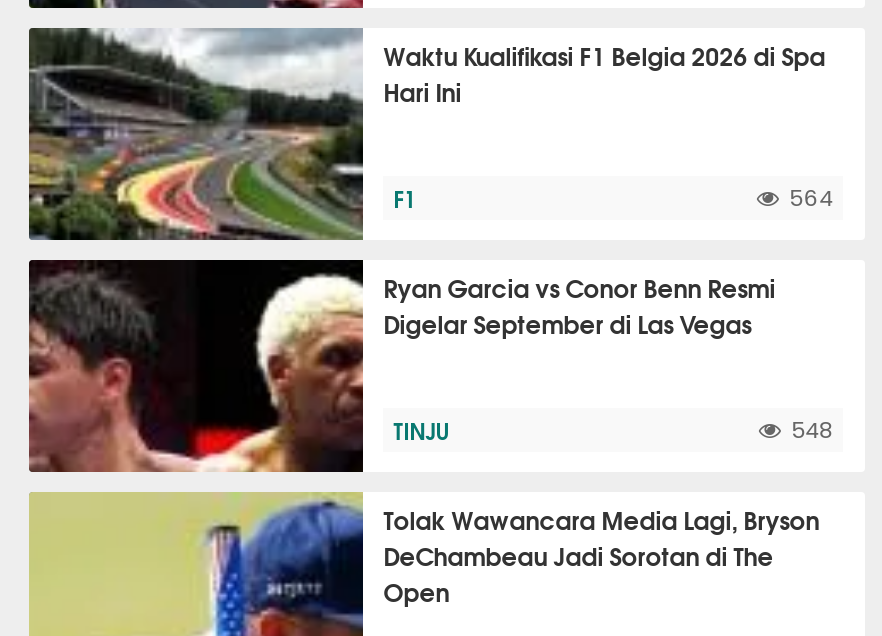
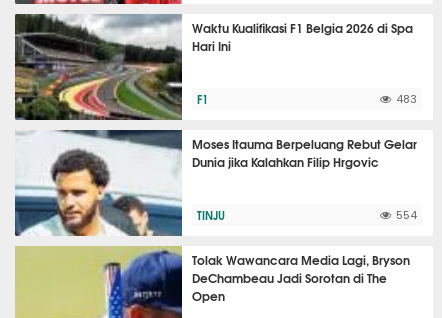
[789,188,833,210] 564 -> [396,94,417,105] 483
[27,258,775,474] [image] | Ryan Garcia vs Conor Benn Resmi | Digelar September di Las Vegas -> [14,129,417,237] [image] | Moses Itauma Berpeluang Rebut Gelar | Dunia jika Kalahkan Filip Hrgovic
[791,420,833,442] 548 -> [396,210,417,221] 554

